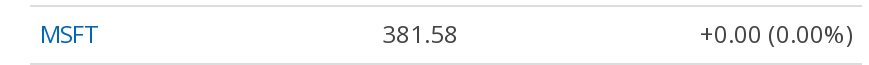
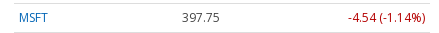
[382,16,458,50] 381.58 -> [182,8,220,25] 397.75
[700,16,852,50] +0.00 (0.00%) -> [348,8,425,25] -4.54 (-1.14%)

